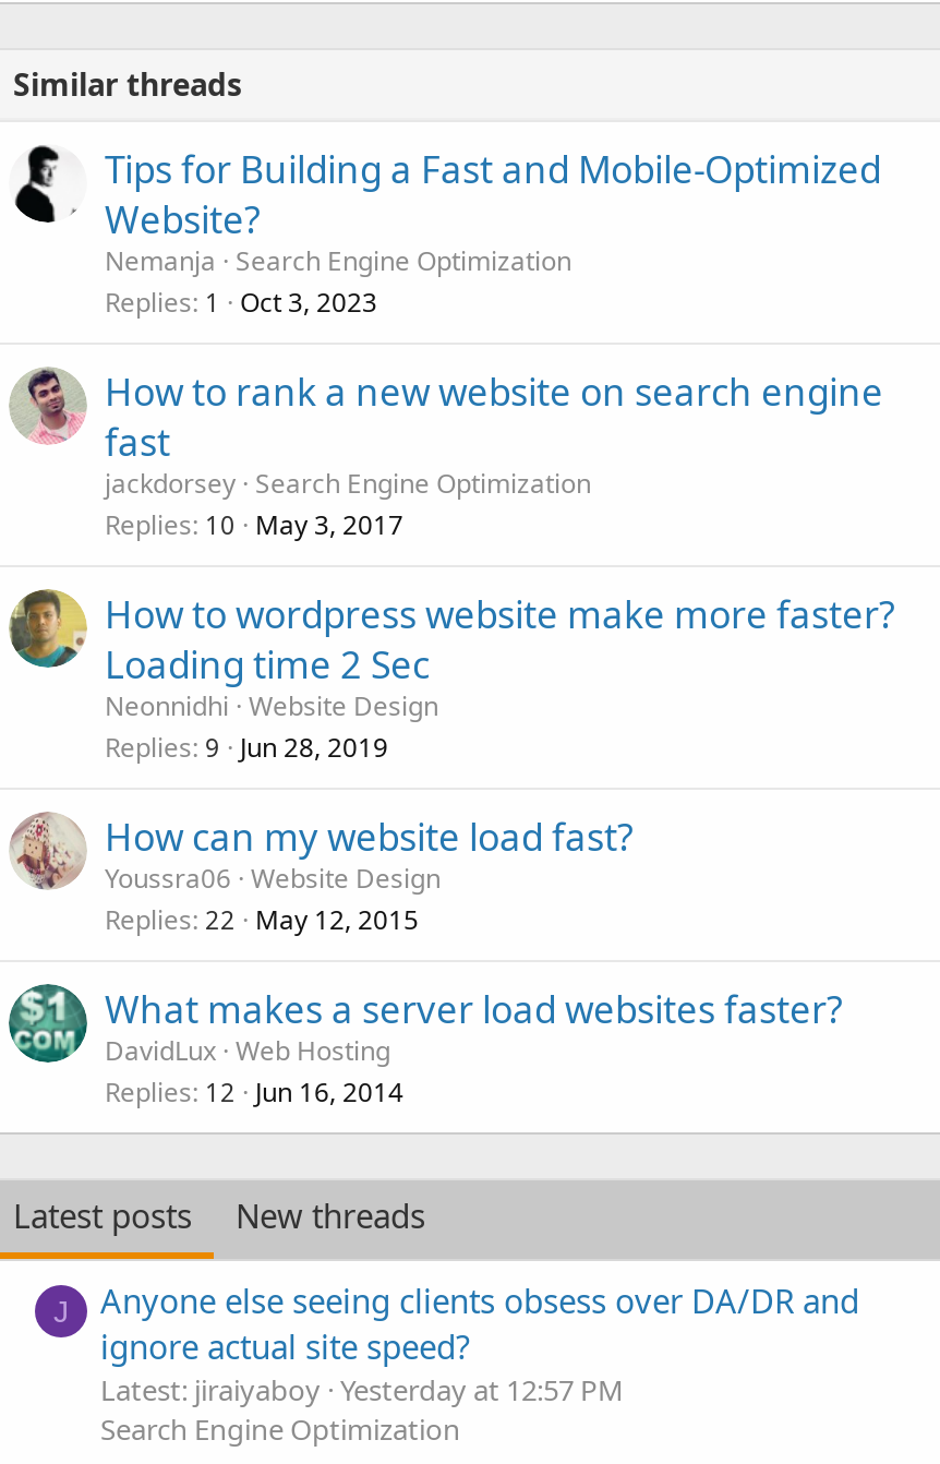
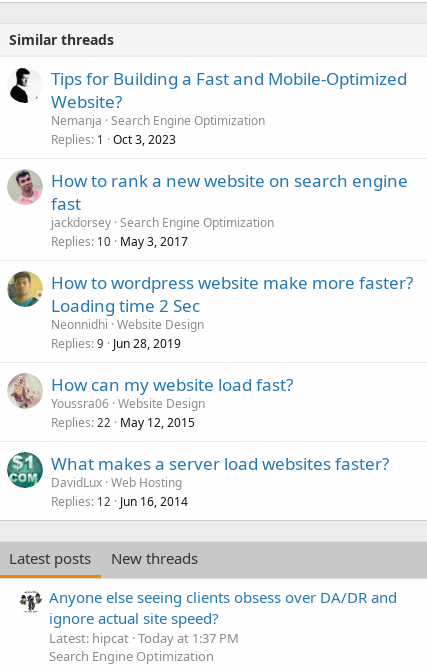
[53,1293,69,1328] J -> none
[100,1370,624,1409] Latest: jiraiyaboy Yesterday at 12:57 PM -> [49,629,239,647] Latest: hipcat Today at 1:37 PM

